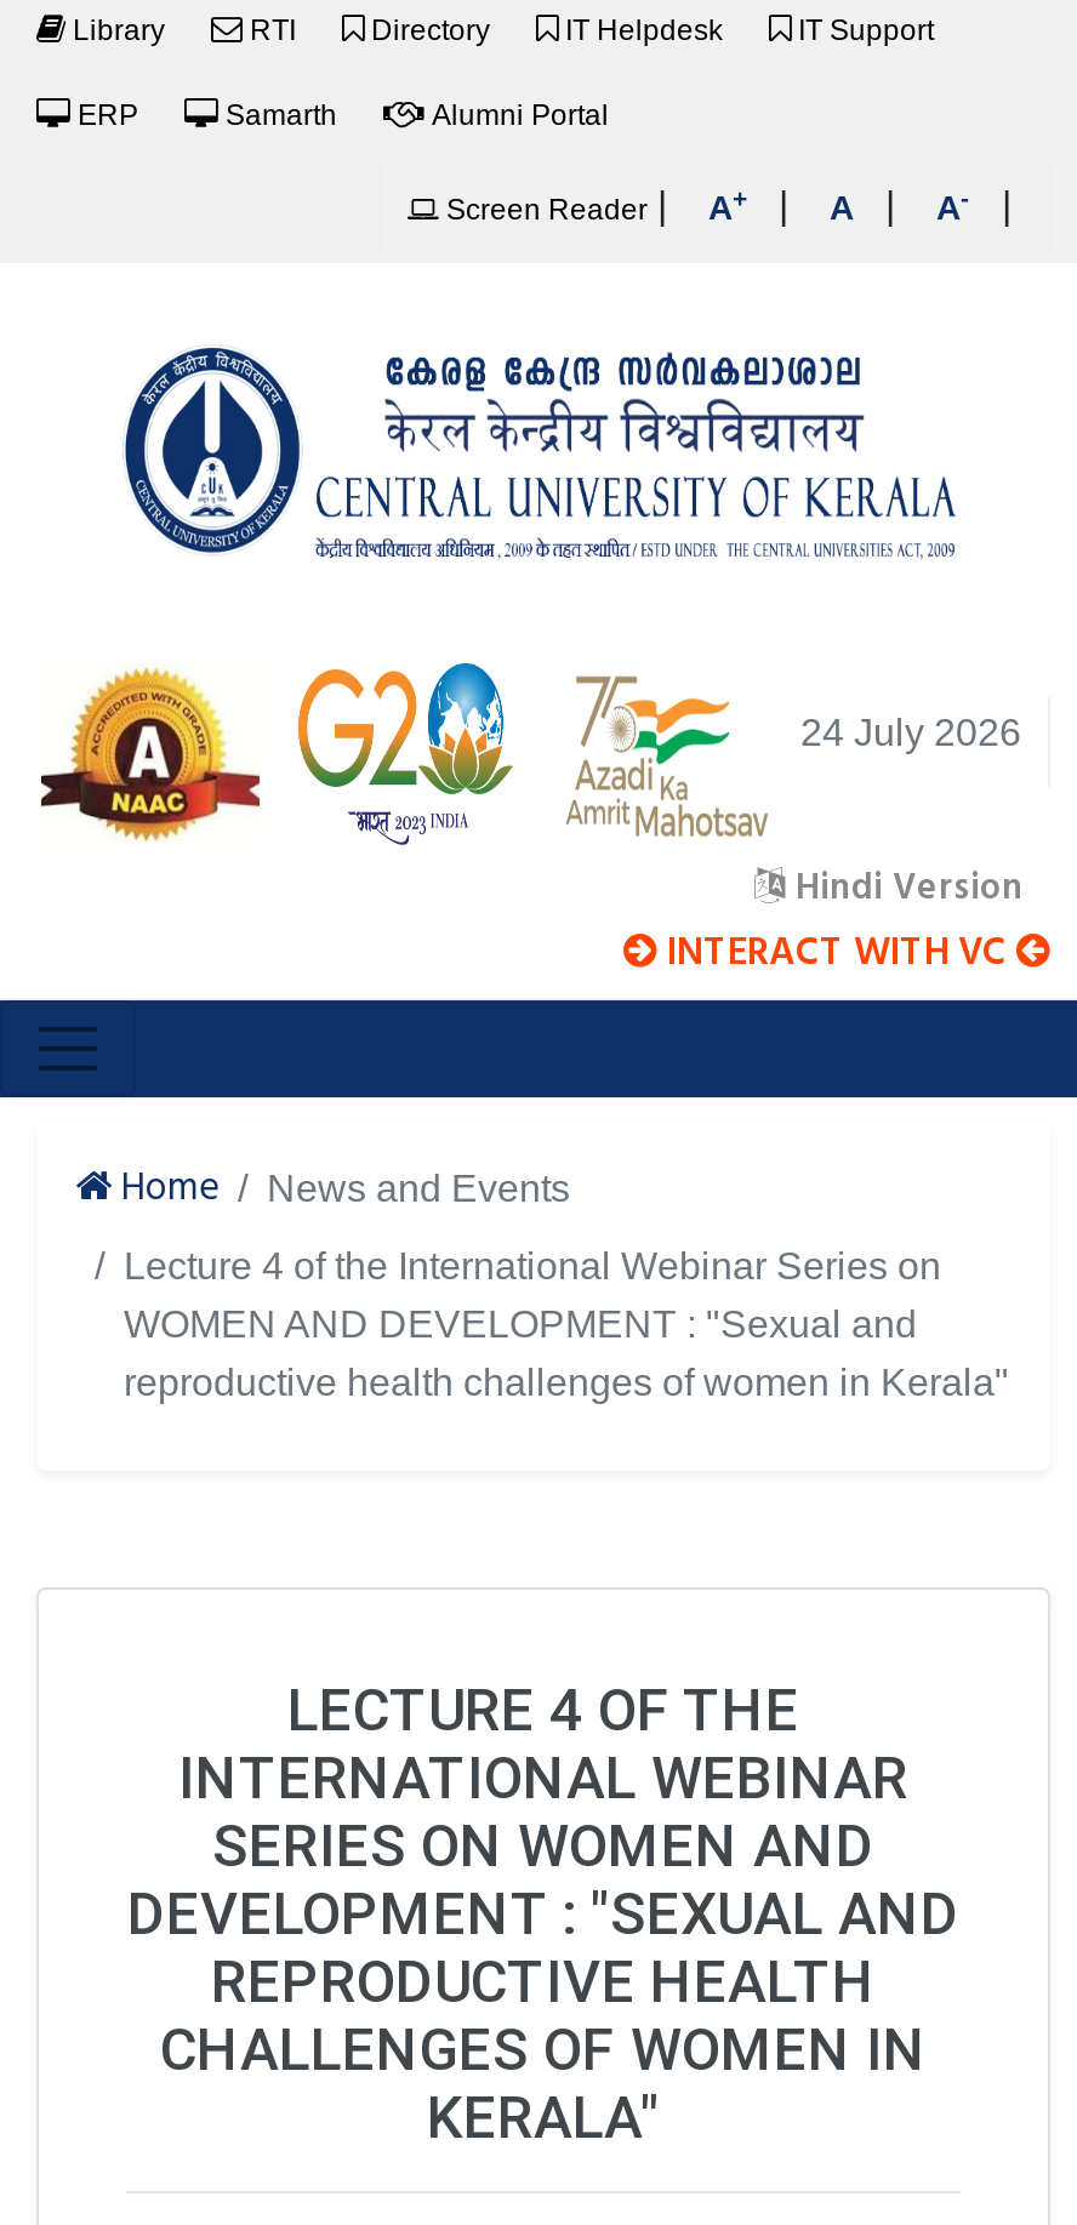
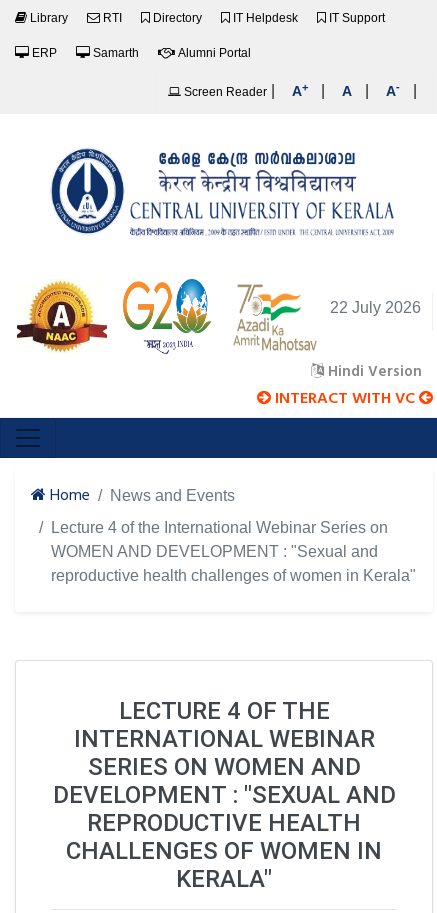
[800,712,1021,753] 24 July 2026 -> [330,299,421,316] 22 July 2026

